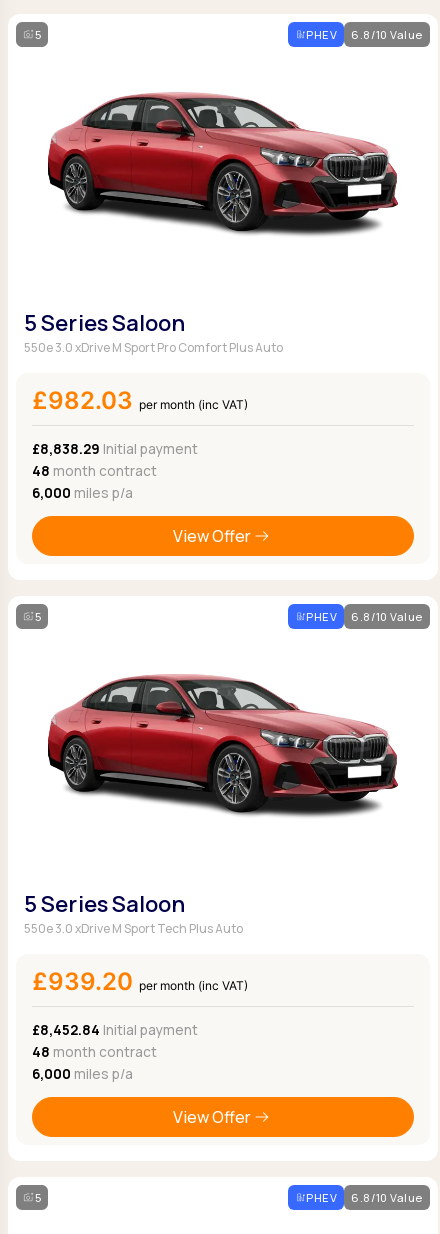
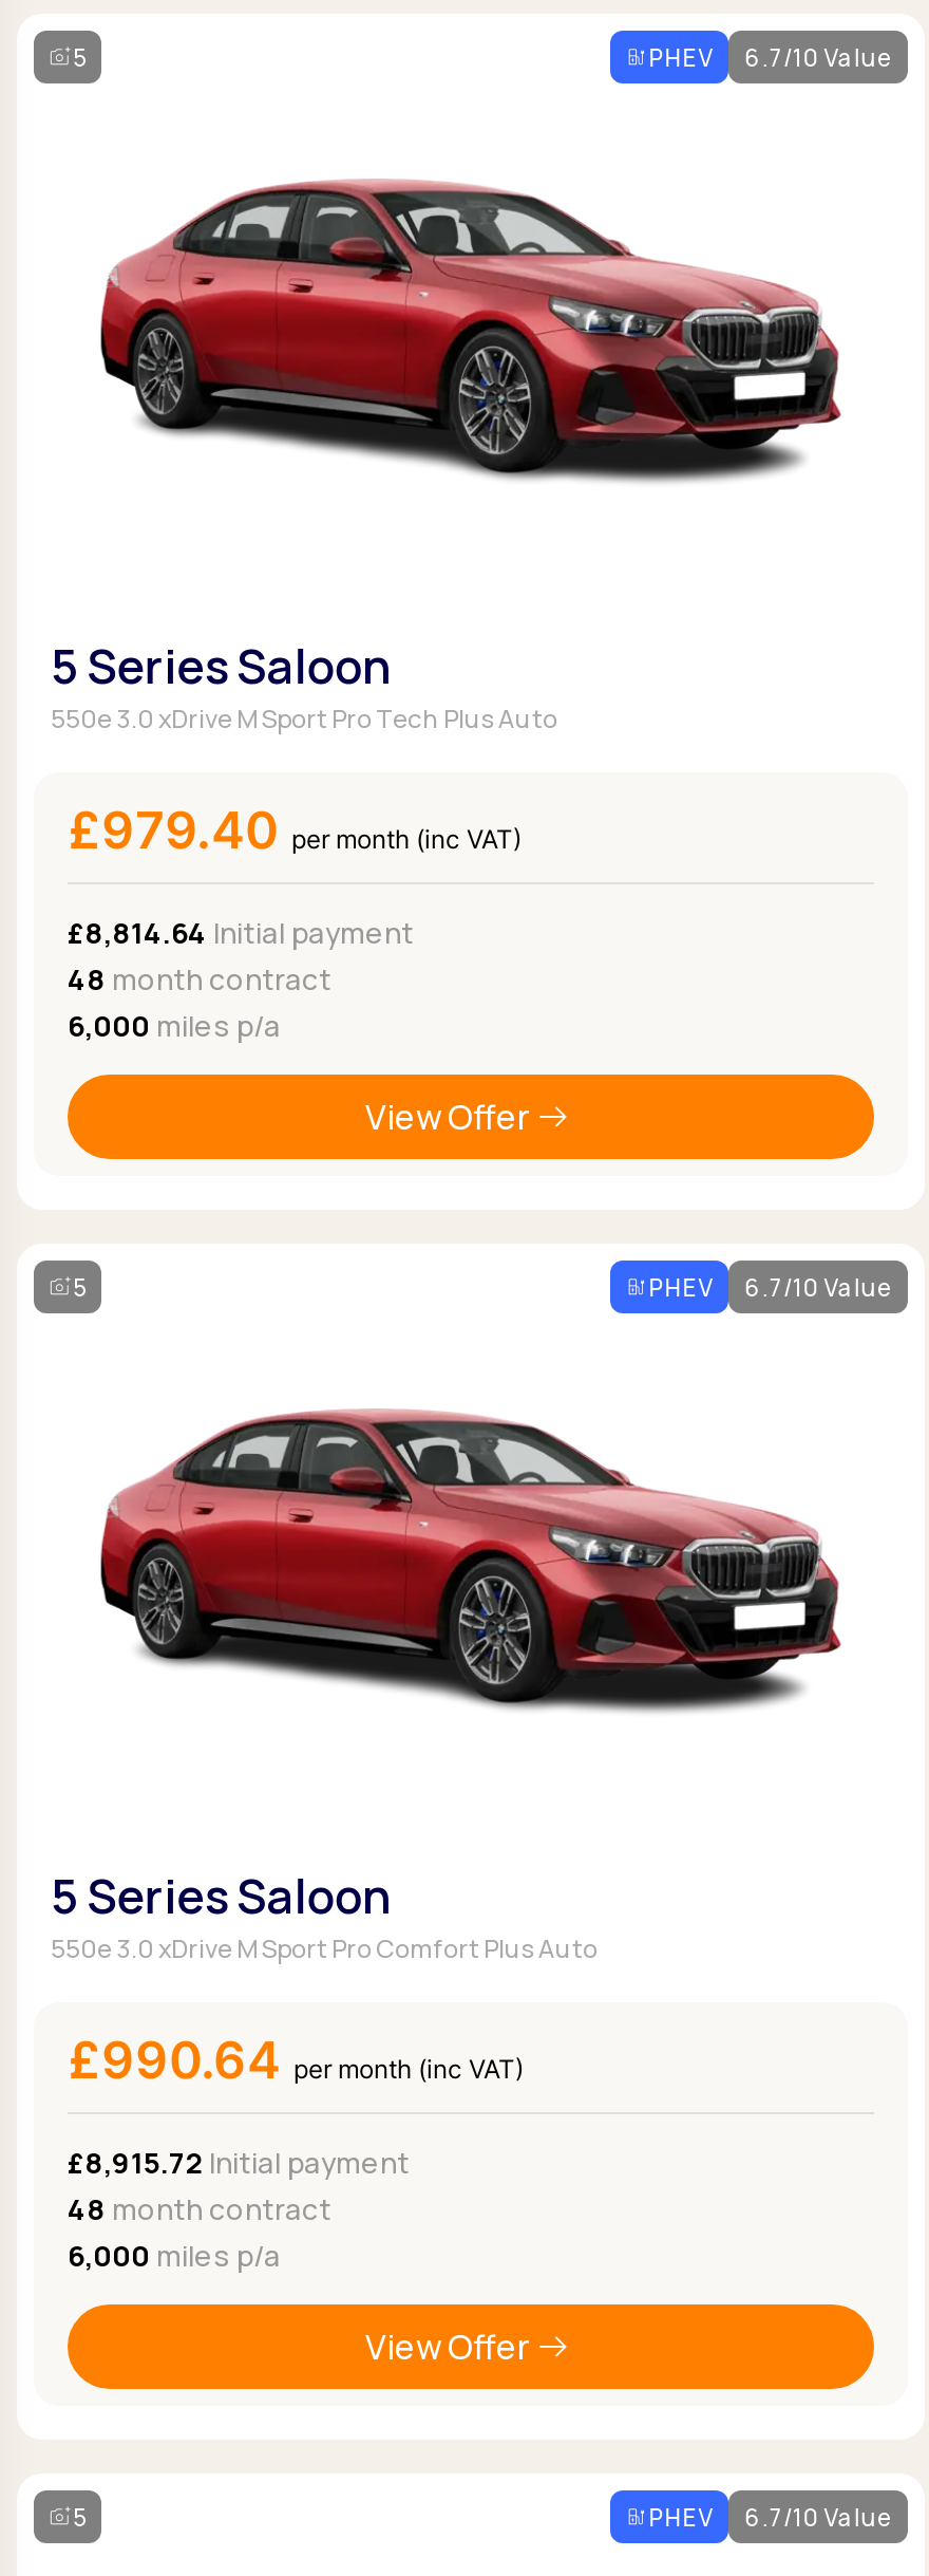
[306,27,423,42] PHEV 6.8/10 Value -> [648,42,893,74] PHEV 6.7/10 Value
moved [24,339,283,356] -> [51,1930,598,1966]: 550e 3.0 xDrive M Sport Pro Comfort Plus Auto
none -> [51,701,557,737] 550e 3.0 xDrive M Sport Pro Tech Plus Auto
[32,386,248,415] £982.03 per month (inc VAT) -> [68,800,522,861] £979.40 per month (inc VAT)
[32,440,198,458] £8,838.29 Initial payment -> [68,914,414,952] £8,814.64 Initial payment
[306,609,423,624] PHEV 6.8/10 Value -> [648,1271,893,1303] PHEV 6.7/10 Value
[24,920,243,937] 550e 3.0 xDrive M Sport Tech Plus Auto -> none
[32,967,248,996] £939.20 per month (inc VAT) -> [68,2029,524,2091] £990.64 per month (inc VAT)
[32,1021,198,1039] £8,452.84 Initial payment -> [68,2143,410,2181] £8,915.72 Initial payment
[306,1190,423,1205] PHEV 6.8/10 Value -> [648,2501,893,2532] PHEV 6.7/10 Value

